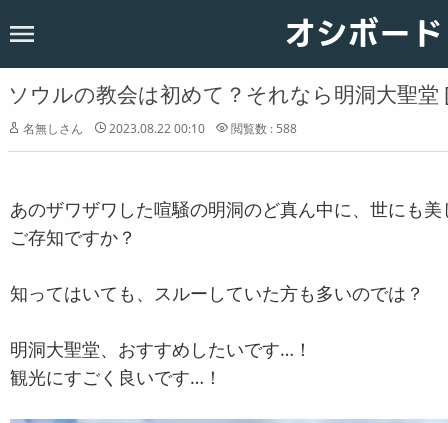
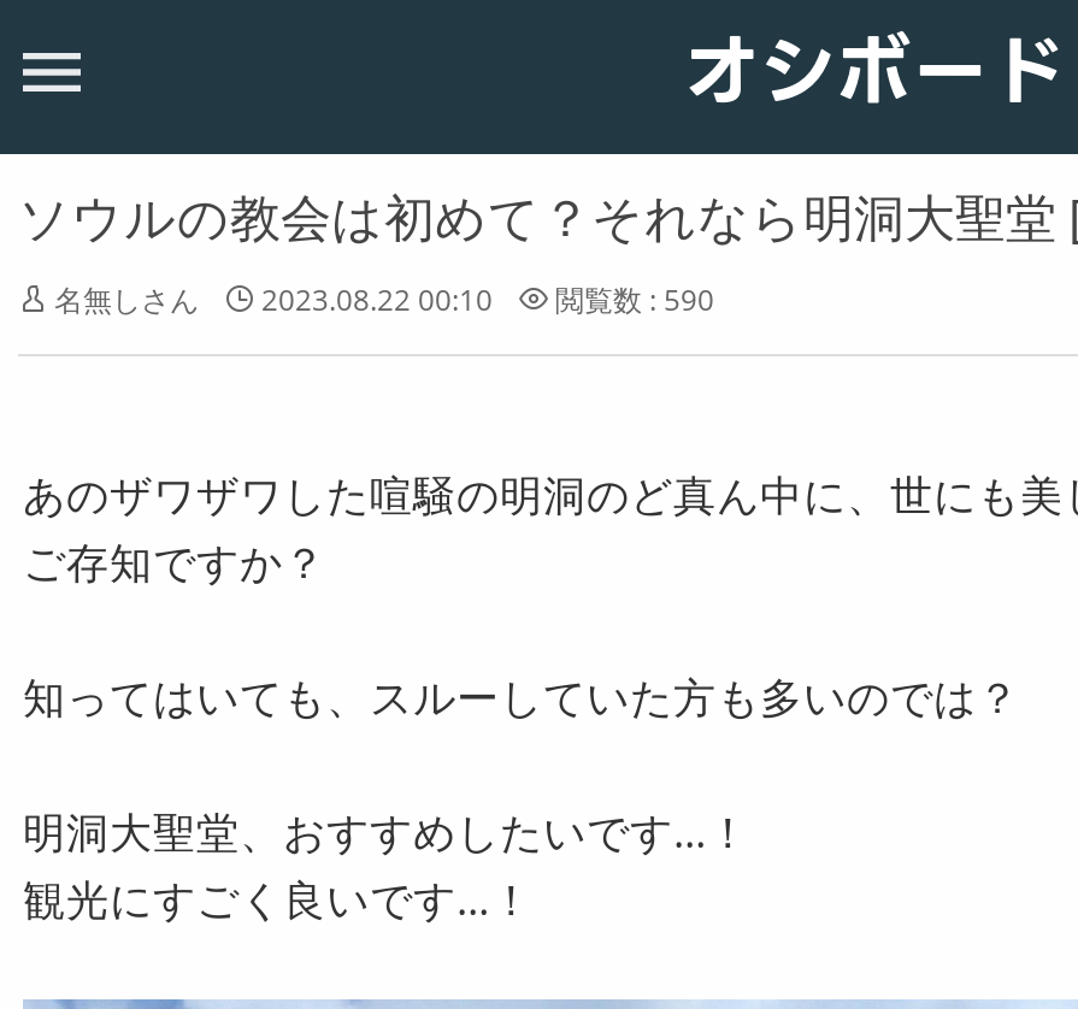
[228,120,297,137] 閲覧数 : 588 -> [548,279,714,320] 閲覧数 : 590

